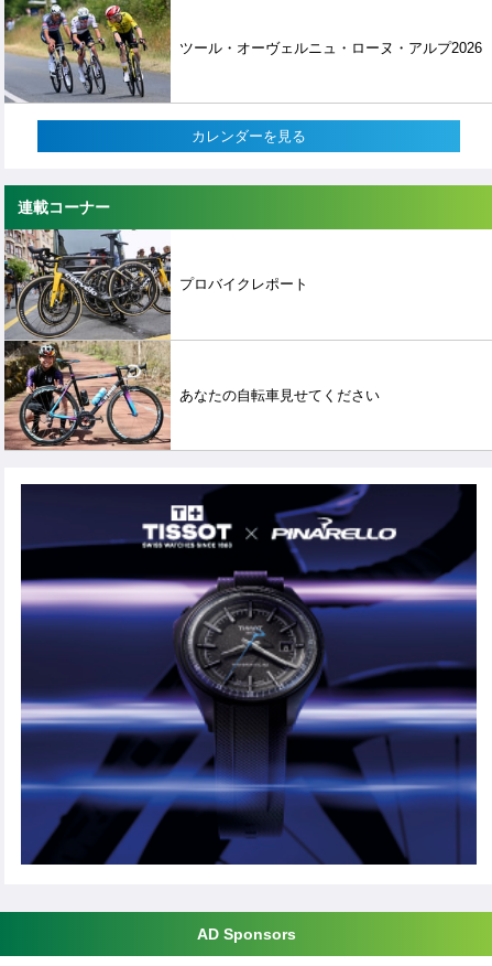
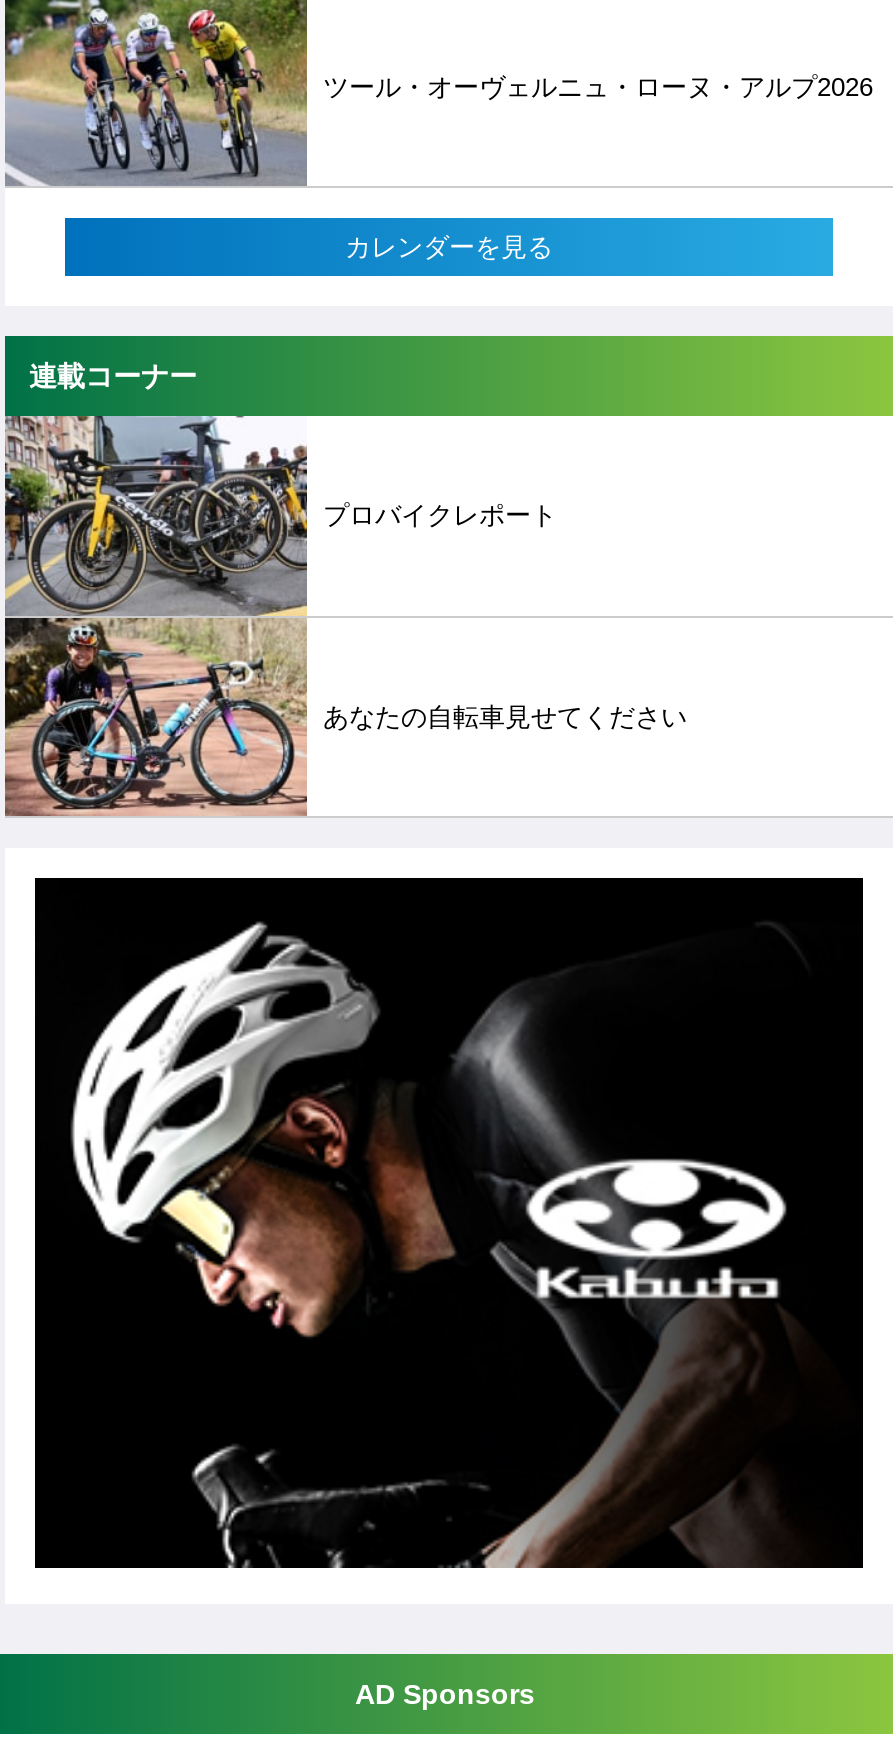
[20,483,478,866] [image] -> [33,876,865,1570] [image]

